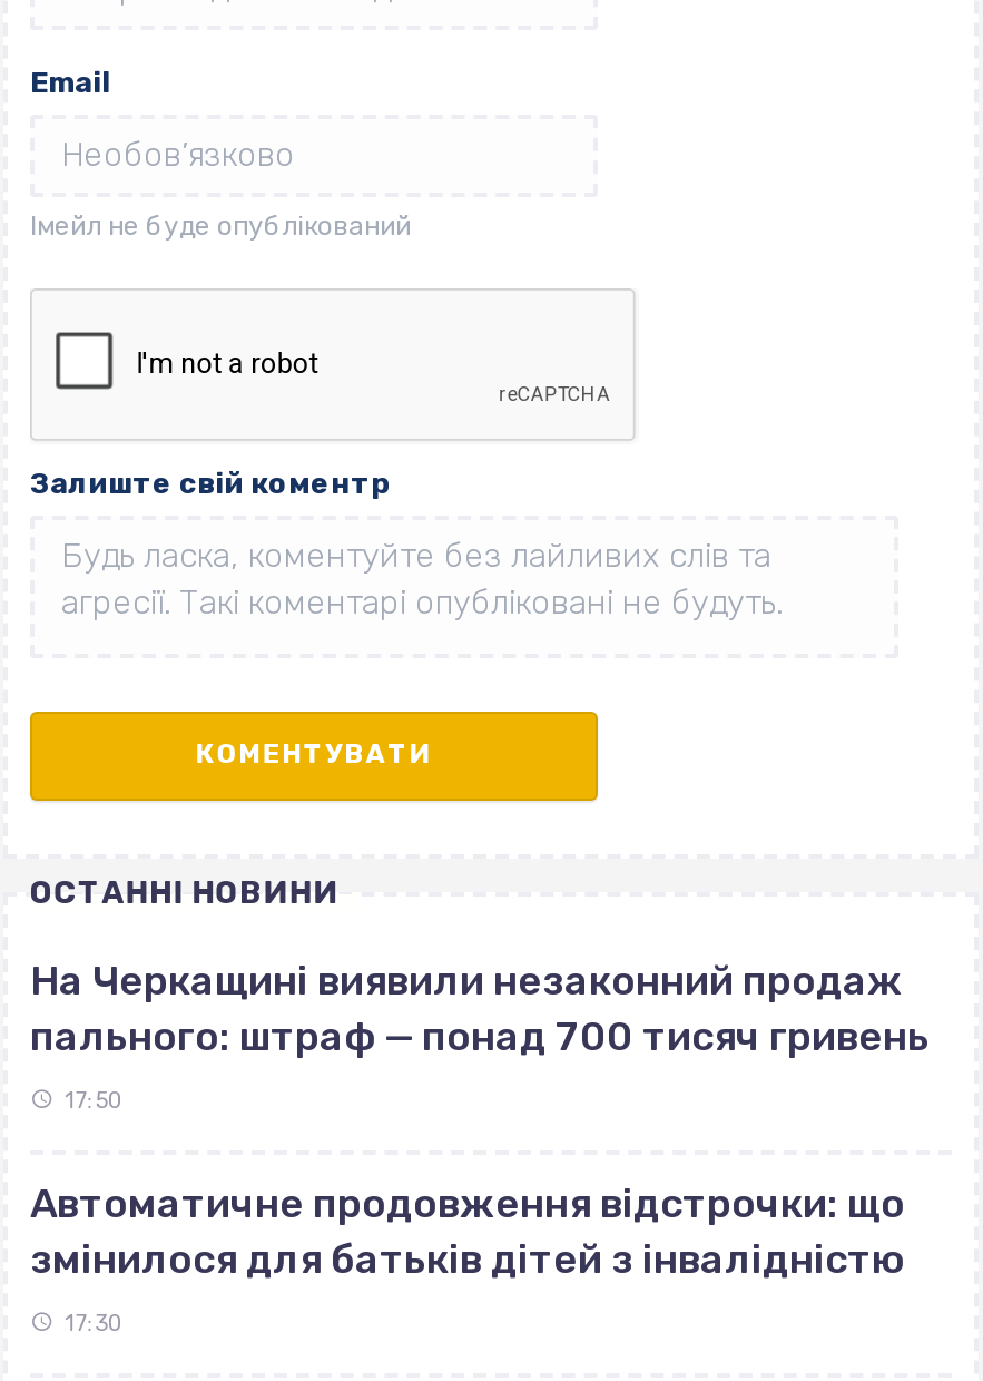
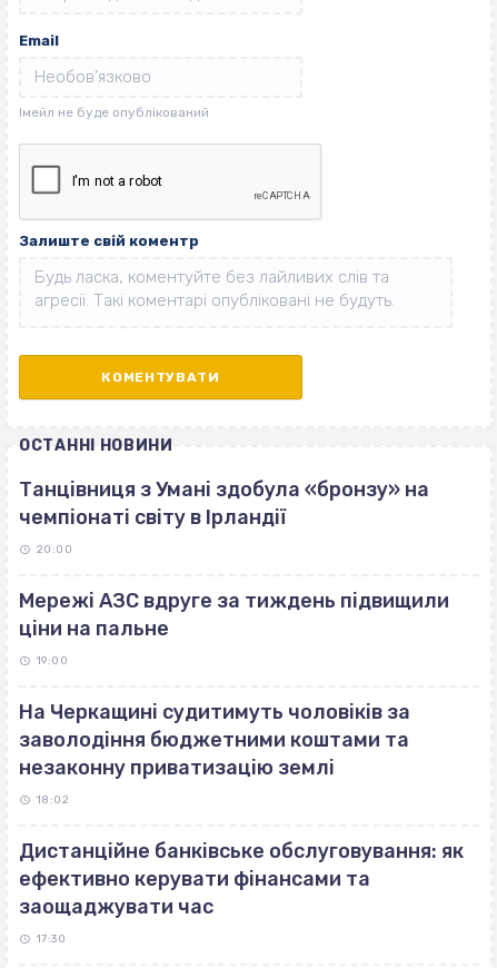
[30,956,930,1283] На Черкащині виявили незаконний продаж | пального: штраф — понад 700 тисяч гривень | 17:50 | Автоматичне продовження відстрочки: що | змінилося для батьків дітей з інвалідністю -> [19,478,464,919] Танцівниця з Умані здобула «бронзу» на | чемпіонаті світу в Ірландії | 20:00 | Мережі АЗС вдруге за тиждень підвищили | ціни на пальне | 19:00 | На Черкащині судитимуть чоловіків за | заволодіння бюджетними коштами та | незаконну приватизацію землі | 18:02 | Дистанційне банківське обслуговування: як | ефективно керувати фінансами та | заощаджувати час

